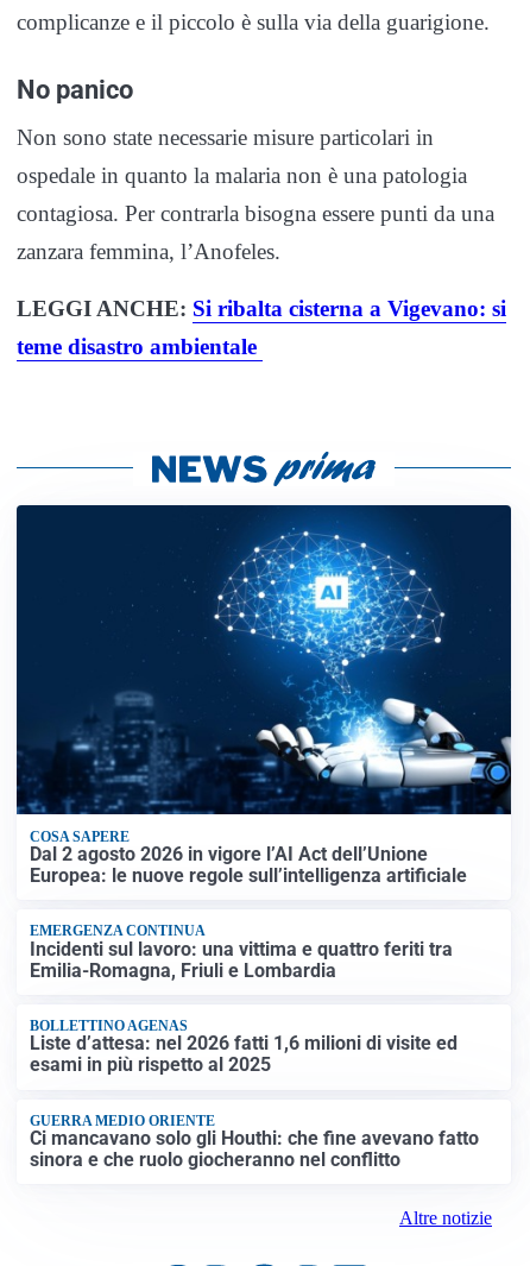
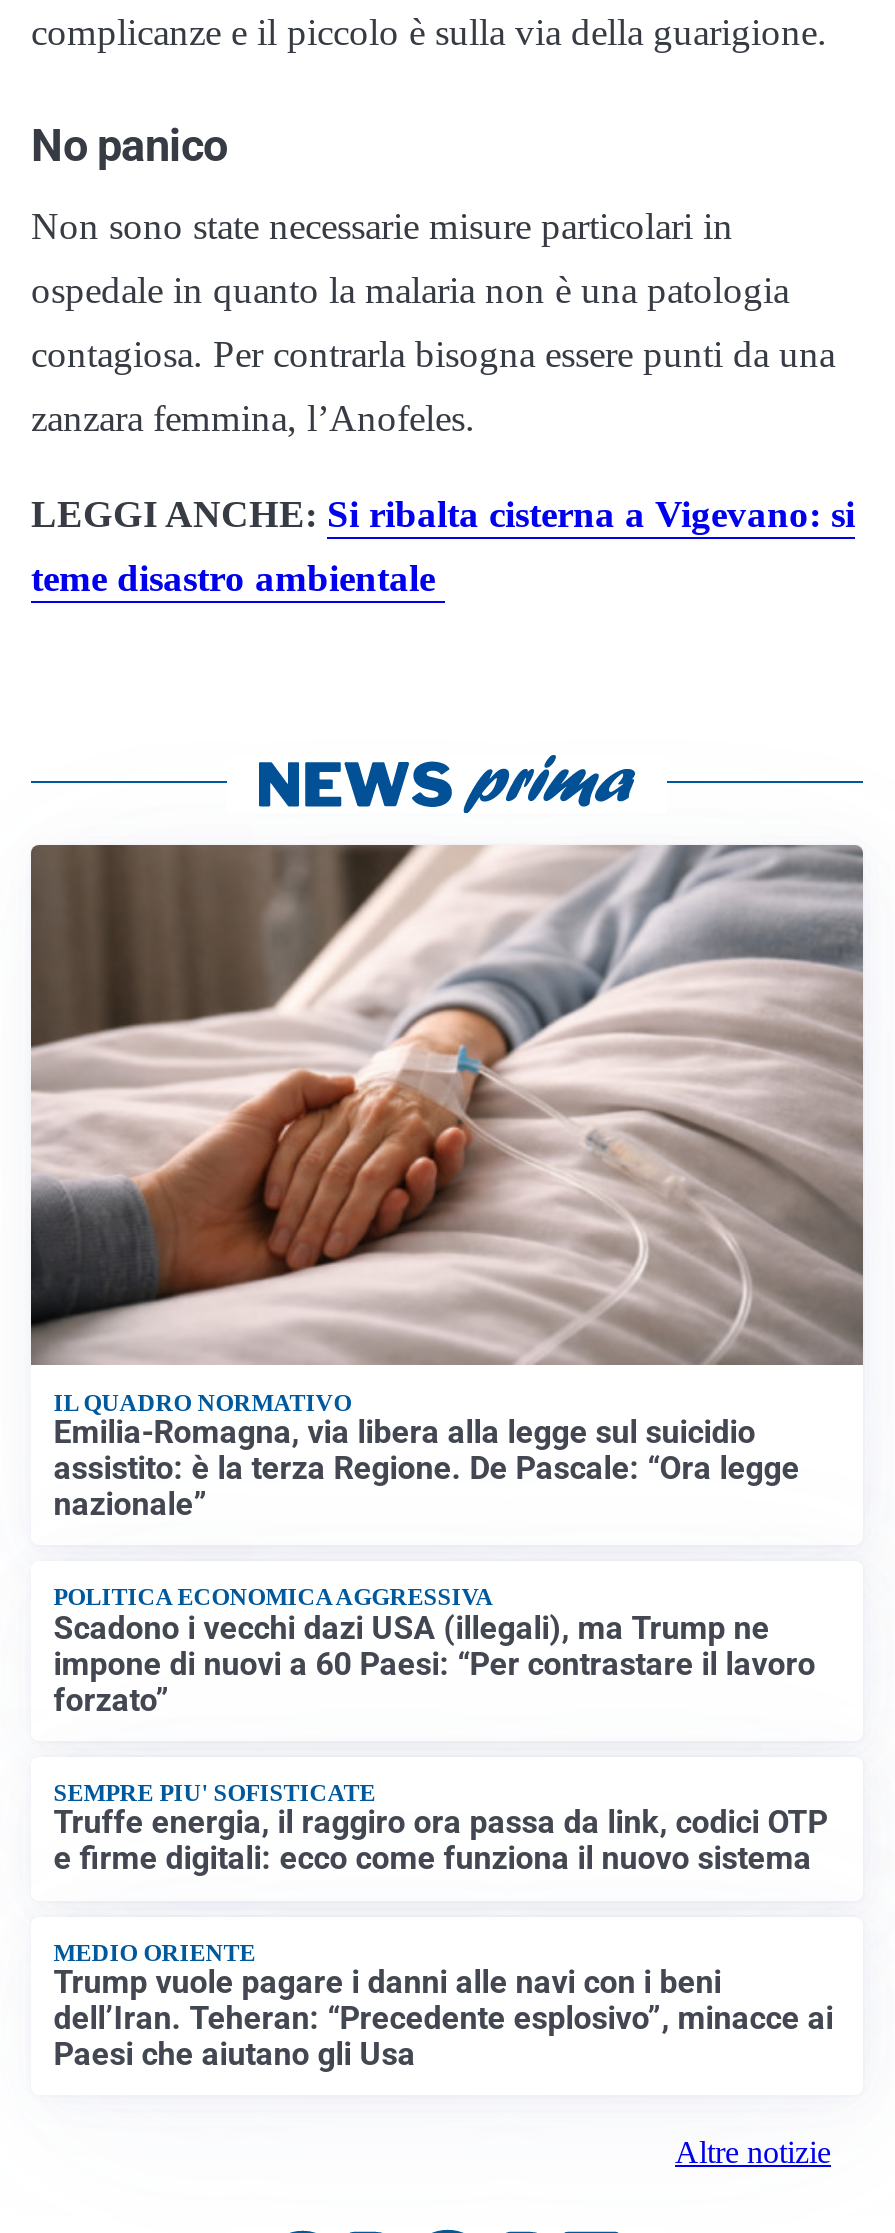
[15,504,512,887] [image] | COSA SAPERE | Dal 2 agosto 2026 in vigore l’AI Act dell’Unione | Europea: le nuove regole sull’intelligenza artificiale -> [29,843,865,1523] [image] | IL QUADRO NORMATIVO | Emilia-Romagna, via libera alla legge sul suicidio | assistito: è la terza Regione. De Pascale: “Ora legge | nazionale”
[30,923,453,982] EMERGENZA CONTINUA | Incidenti sul lavoro: una vittima e quattro feriti tra | Emilia-Romagna, Friuli e Lombardia -> [53,1584,815,1718] POLITICA ECONOMICA AGGRESSIVA | Scadono i vecchi dazi USA (illegali), ma Trump ne | impone di nuovi a 60 Paesi: “Per contrastare il lavoro | forzato”
[30,1018,458,1076] BOLLETTINO AGENAS | Liste d’attesa: nel 2026 fatti 1,6 milioni di visite ed | esami in più rispetto al 2025 -> [53,1779,827,1878] SEMPRE PIU' SOFISTICATE | Truffe energia, il raggiro ora passa da link, codici OTP | e firme digitali: ecco come funziona il nuovo sistema
[30,1112,479,1171] GUERRA MEDIO ORIENTE | Ci mancavano solo gli Houthi: che fine avevano fatto | sinora e che ruolo giocheranno nel conflitto -> [53,1939,833,2073] MEDIO ORIENTE | Trump vuole pagare i danni alle navi con i beni | dell’Iran. Teheran: “Precedente esplosivo”, minacce ai | Paesi che aiutano gli Usa

